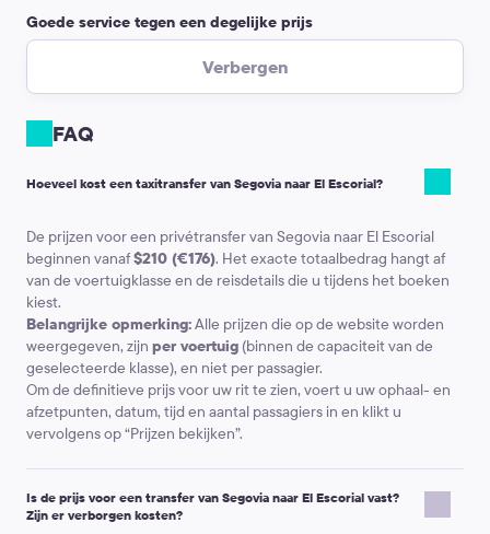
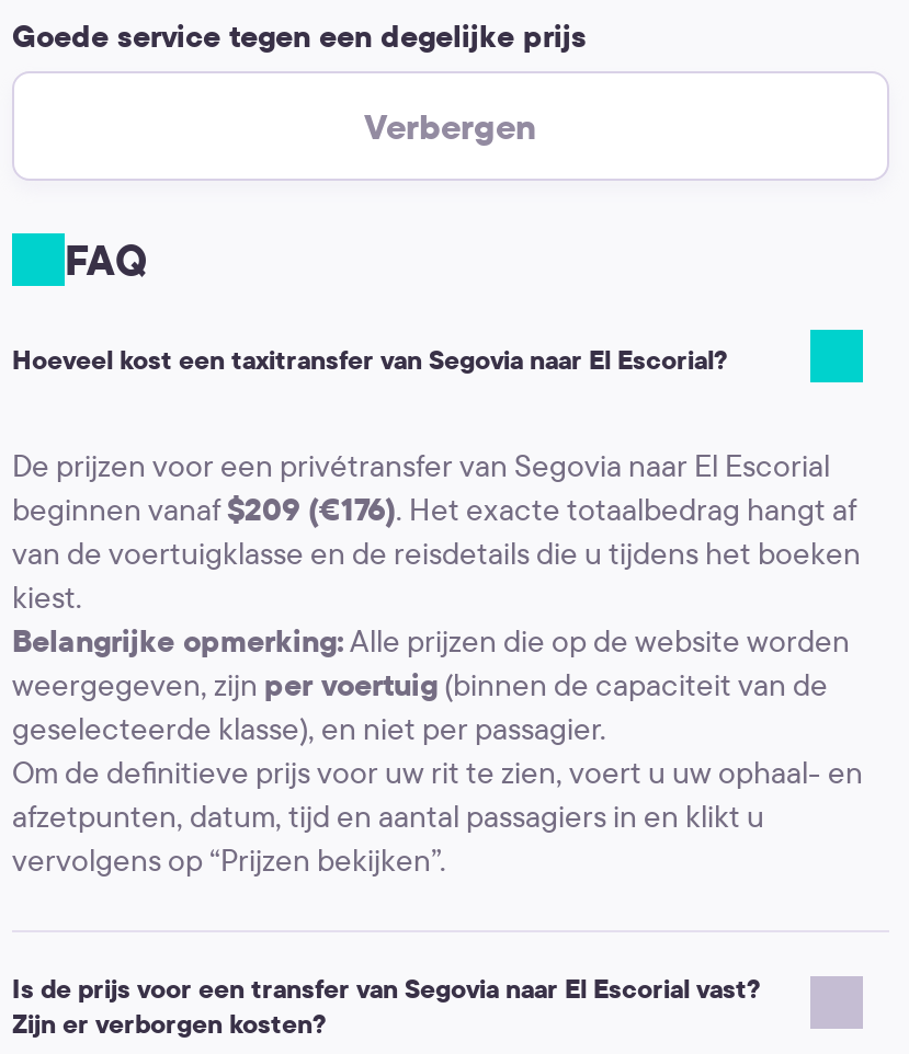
[26,248,445,268] beginnen vanaf $210 (€176). Het exacte totaalbedrag hangt af -> [12,490,856,529] beginnen vanaf $209 (€176). Het exacte totaalbedrag hangt af

